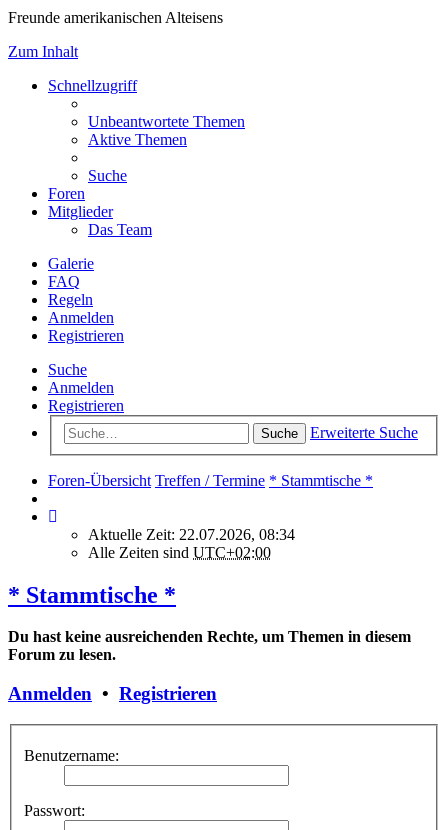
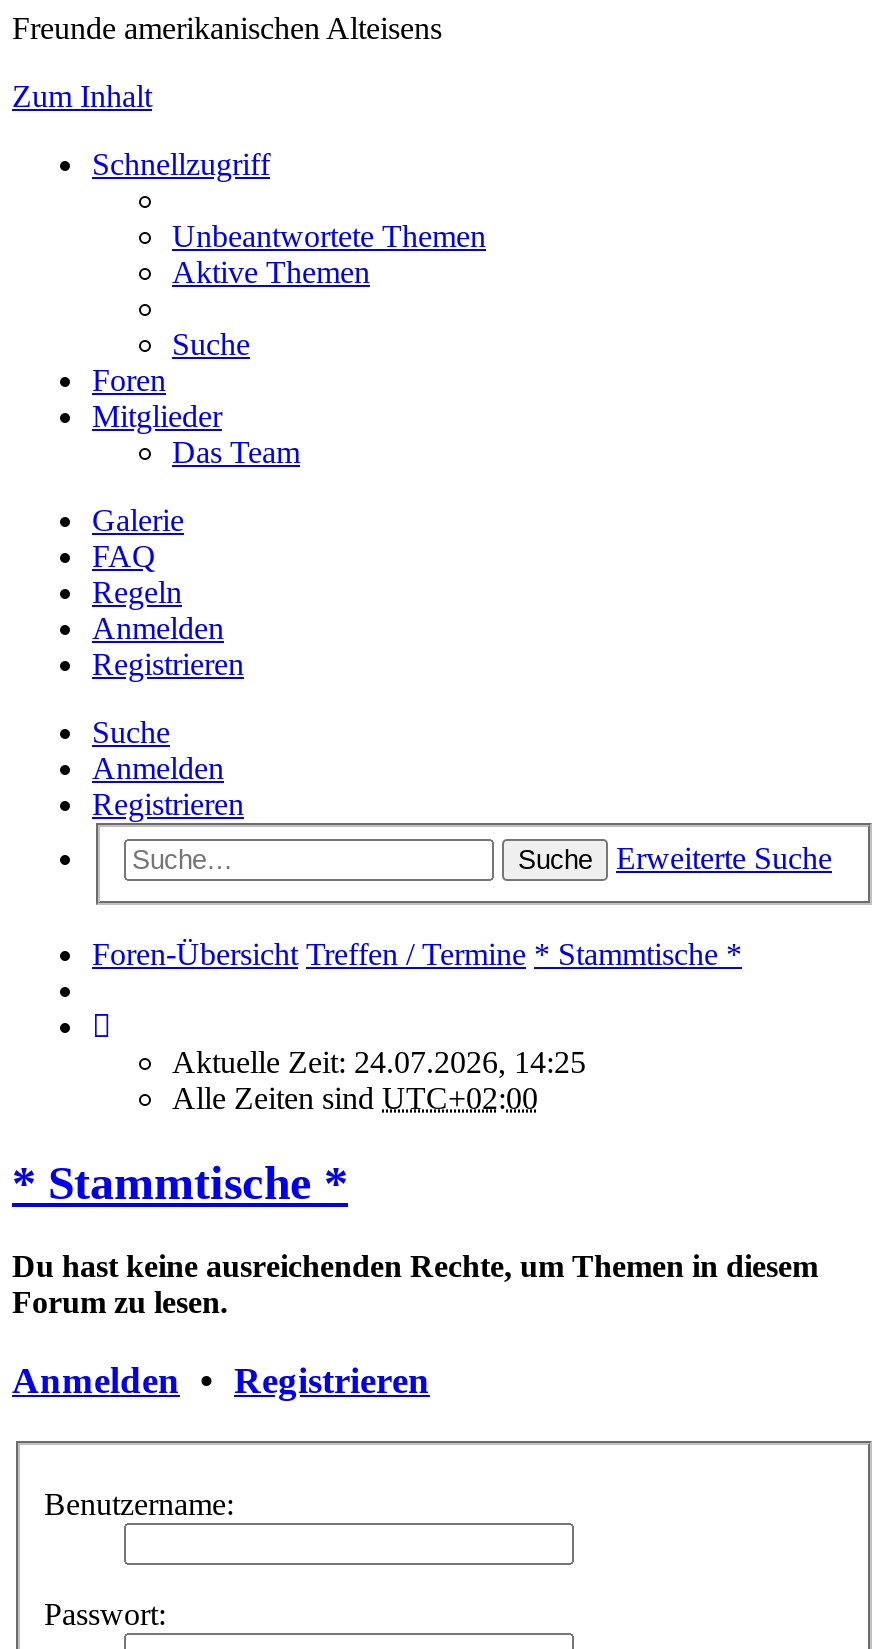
[88,526,295,543] Aktuelle Zeit: 22.07.2026, 08:34 -> [172,1044,586,1078] Aktuelle Zeit: 24.07.2026, 14:25

